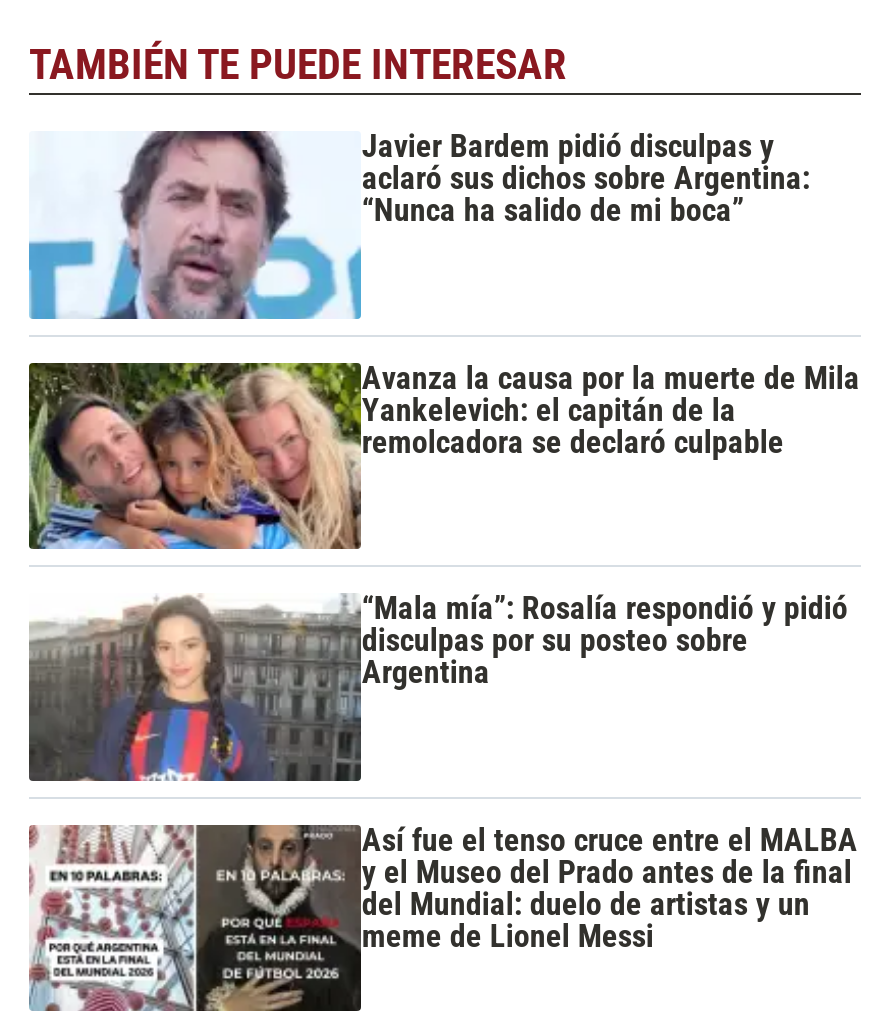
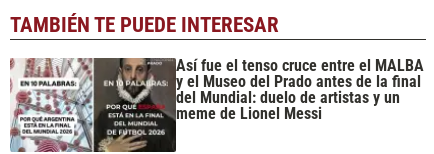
[27,128,810,321] [image] | Javier Bardem pidió disculpas y | aclaró sus dichos sobre Argentina: | “Nunca ha salido de mi boca” -> none
[27,359,860,551] [image] | Avanza la causa por la muerte de Mila | Yankelevich: el capitán de la | remolcadora se declaró culpable -> none
[27,589,848,787] [image] | “Mala mía”: Rosalía respondió y pidió | disculpas por su posteo sobre | Argentina -> none

